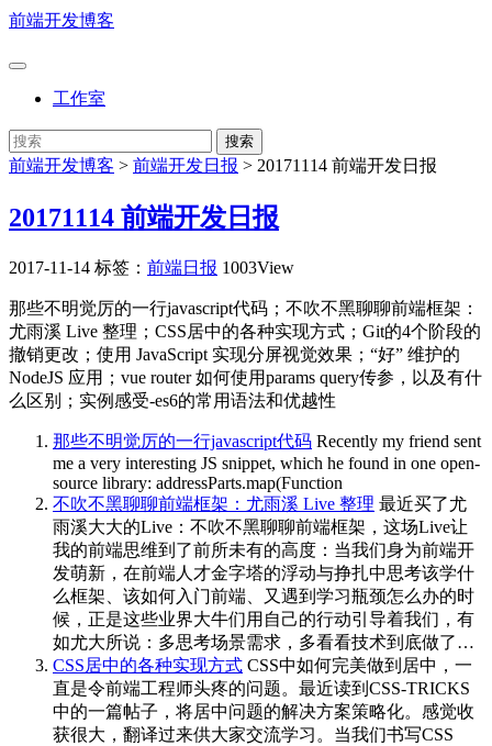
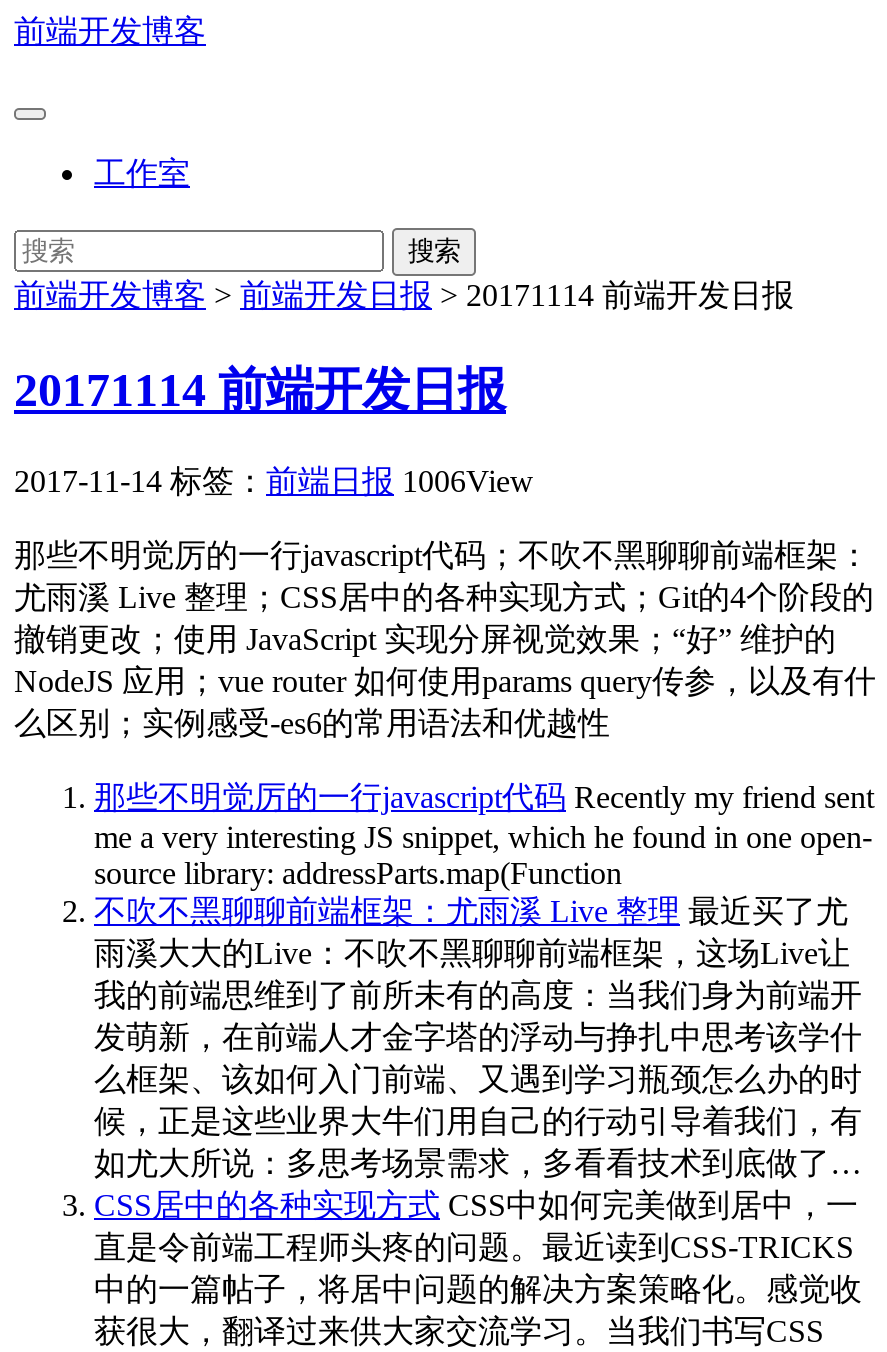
[9,258,294,277] 2017-11-14 标签：前端日报 1003View -> [14,464,534,498] 2017-11-14 标签：前端日报 1006View

